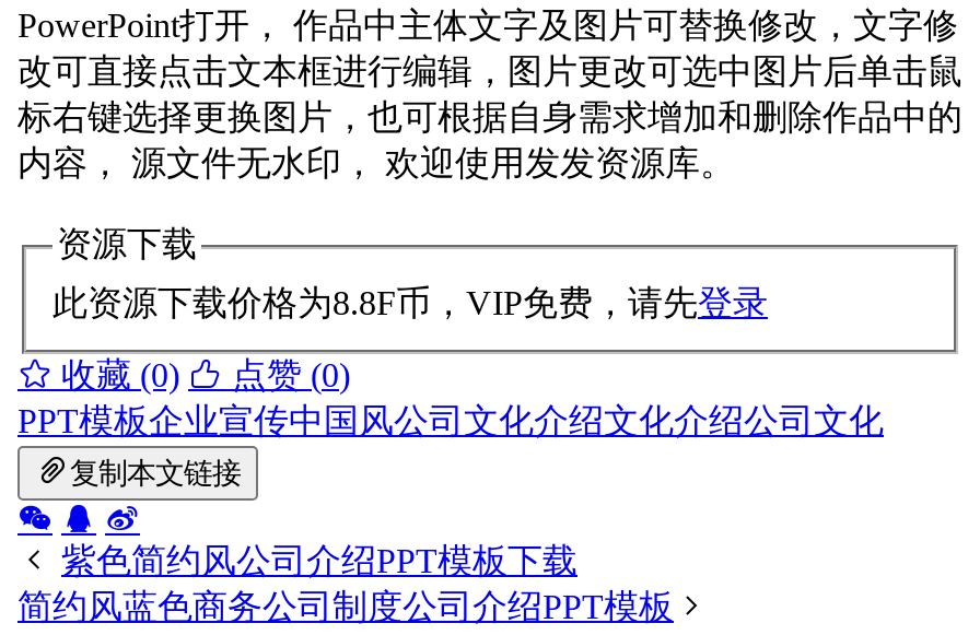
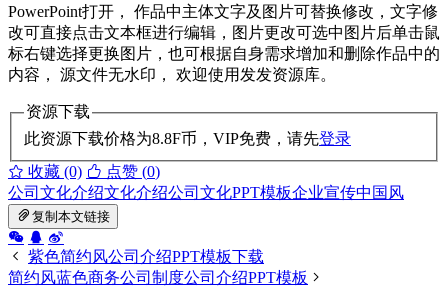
[17,402,884,439] PPT模板企业宣传中国风公司文化介绍文化介绍公司文化 -> [8,184,404,201] 公司文化介绍文化介绍公司文化PPT模板企业宣传中国风

